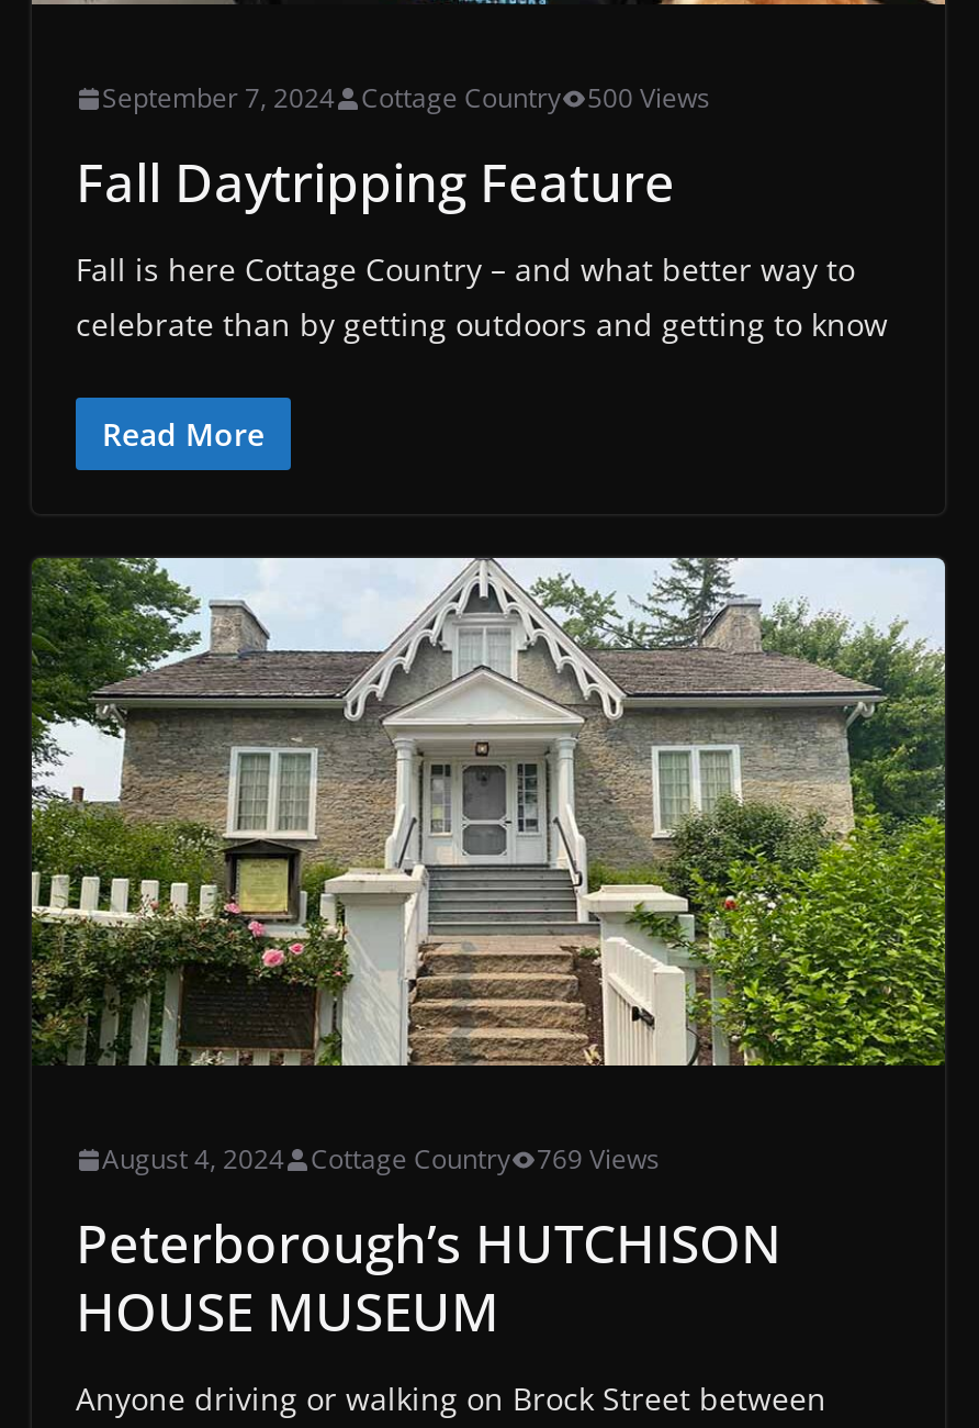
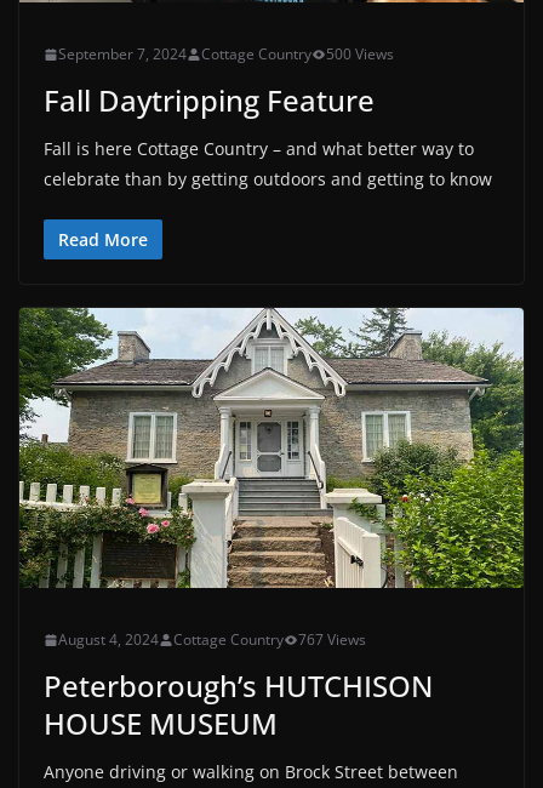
[102,1141,660,1178] August 4, 2024 Cottage Country 769 Views -> [58,630,366,650] August 4, 2024 Cottage Country 767 Views

